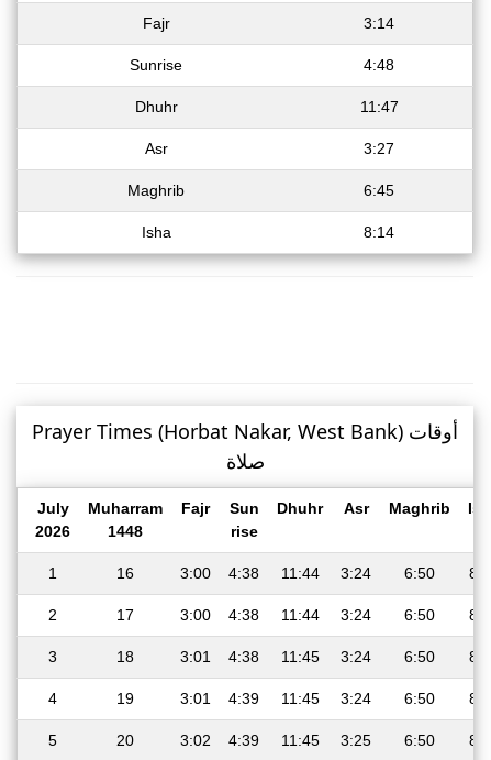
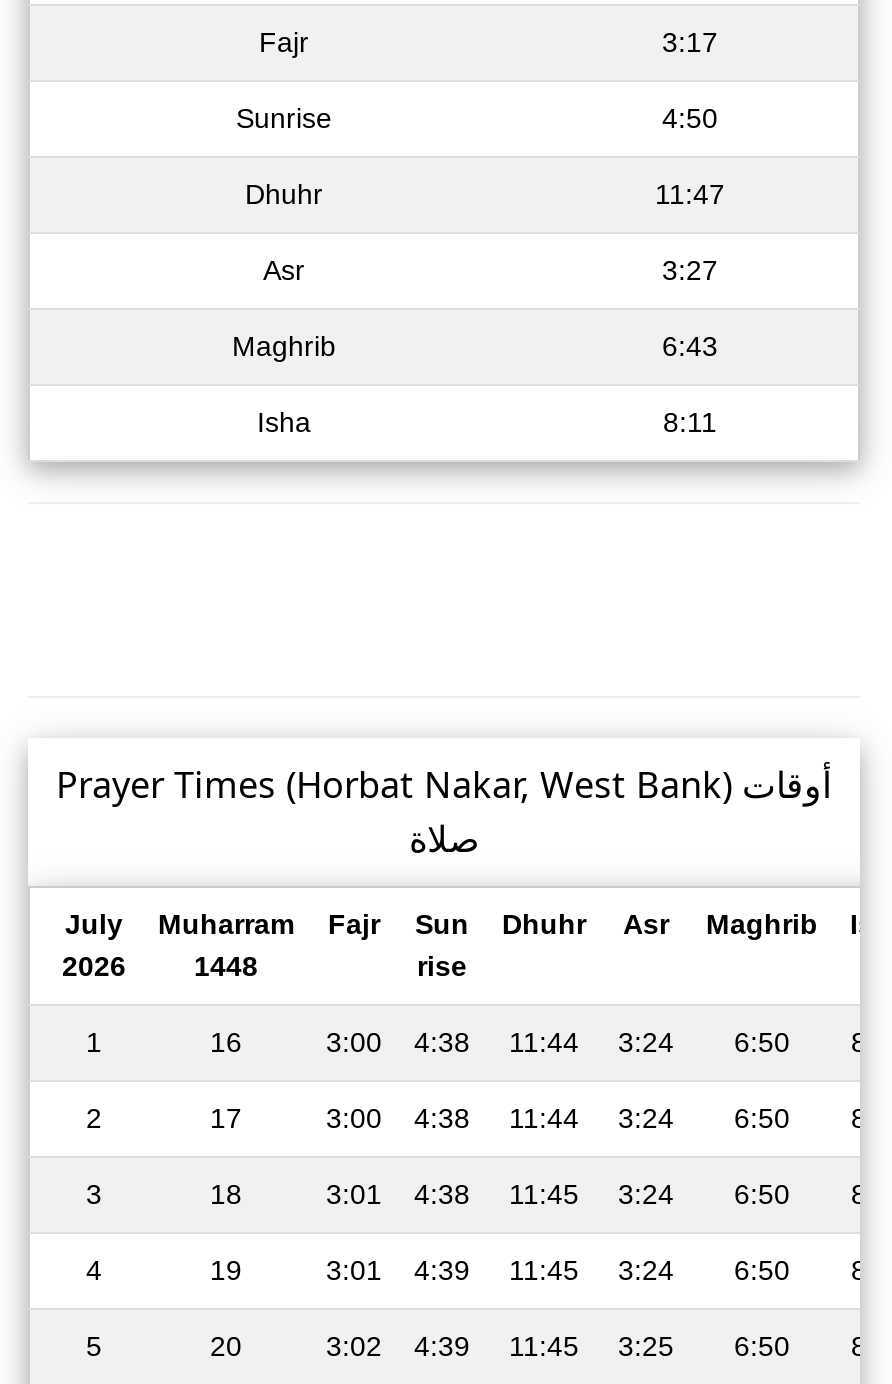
[364,14,394,32] 3:14 -> [662,26,718,58] 3:17
[364,56,394,74] 4:48 -> [662,102,718,134] 4:50
[364,181,394,199] 6:45 -> [662,330,718,362] 6:43
[364,223,394,241] 8:14 -> [663,406,717,438] 8:11

